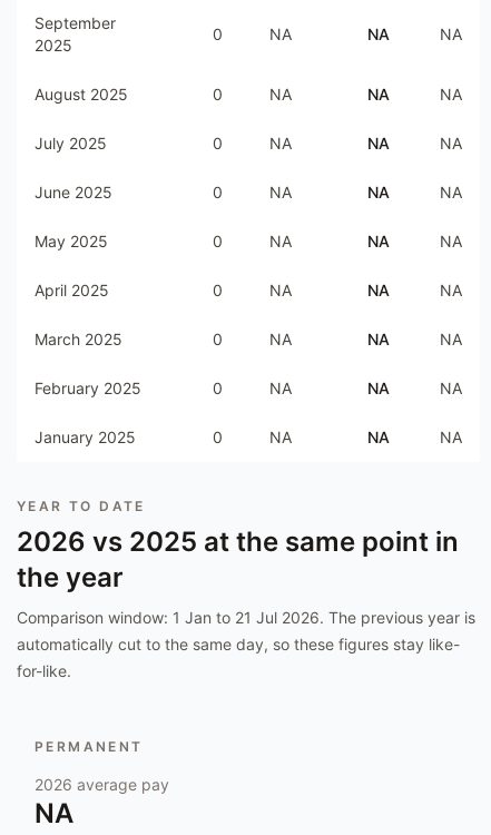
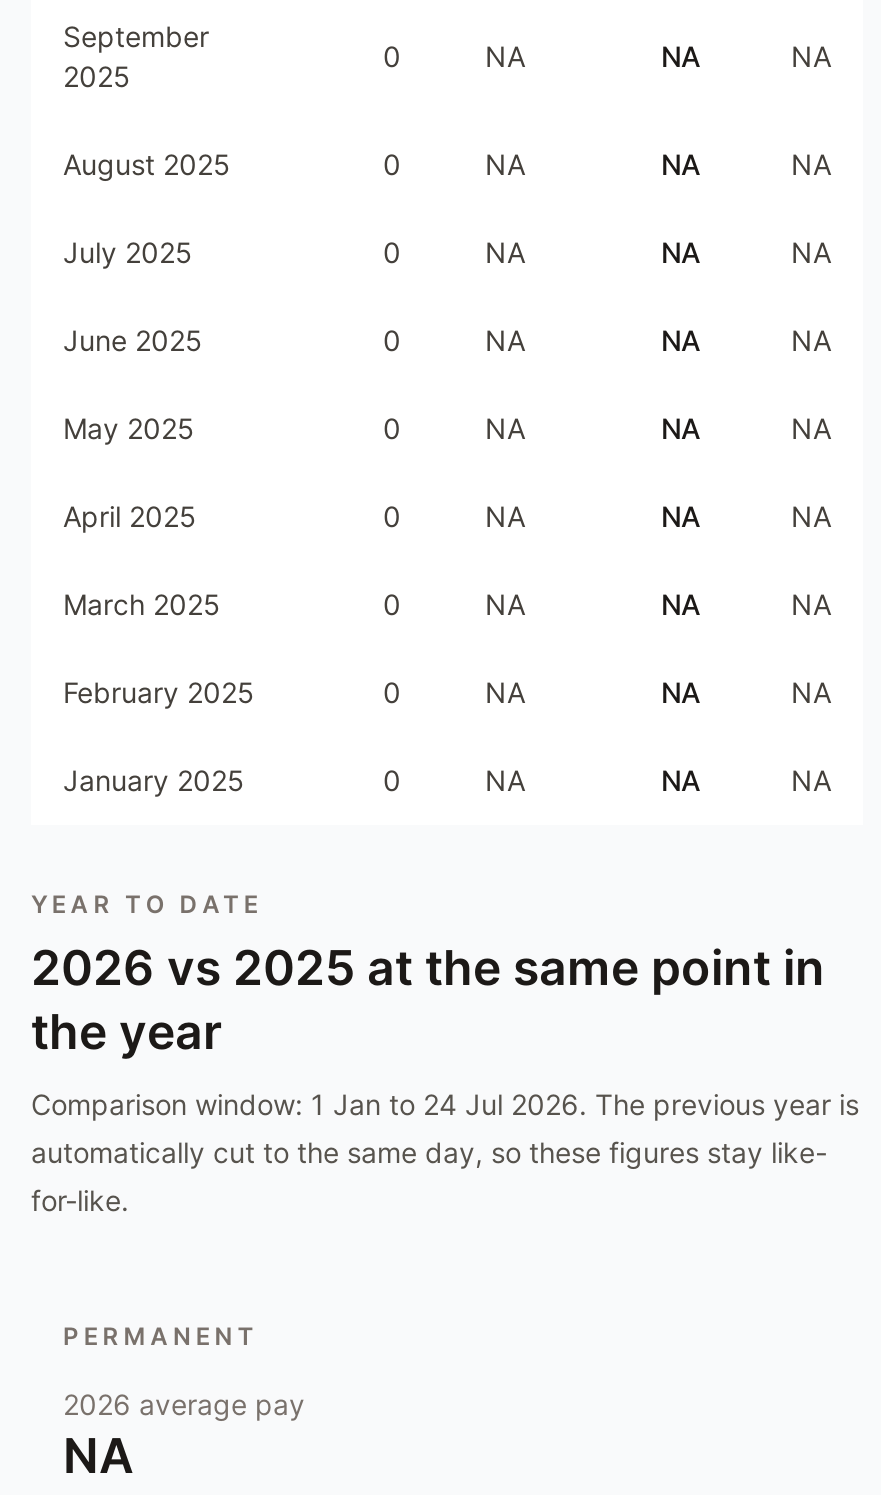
[17,608,475,627] Comparison window: 1 Jan to 21 Jul 2026. The previous year is -> [31,1087,859,1121] Comparison window: 1 Jan to 24 Jul 2026. The previous year is

